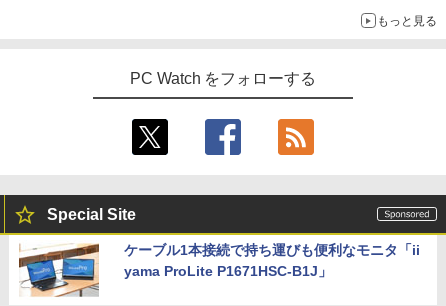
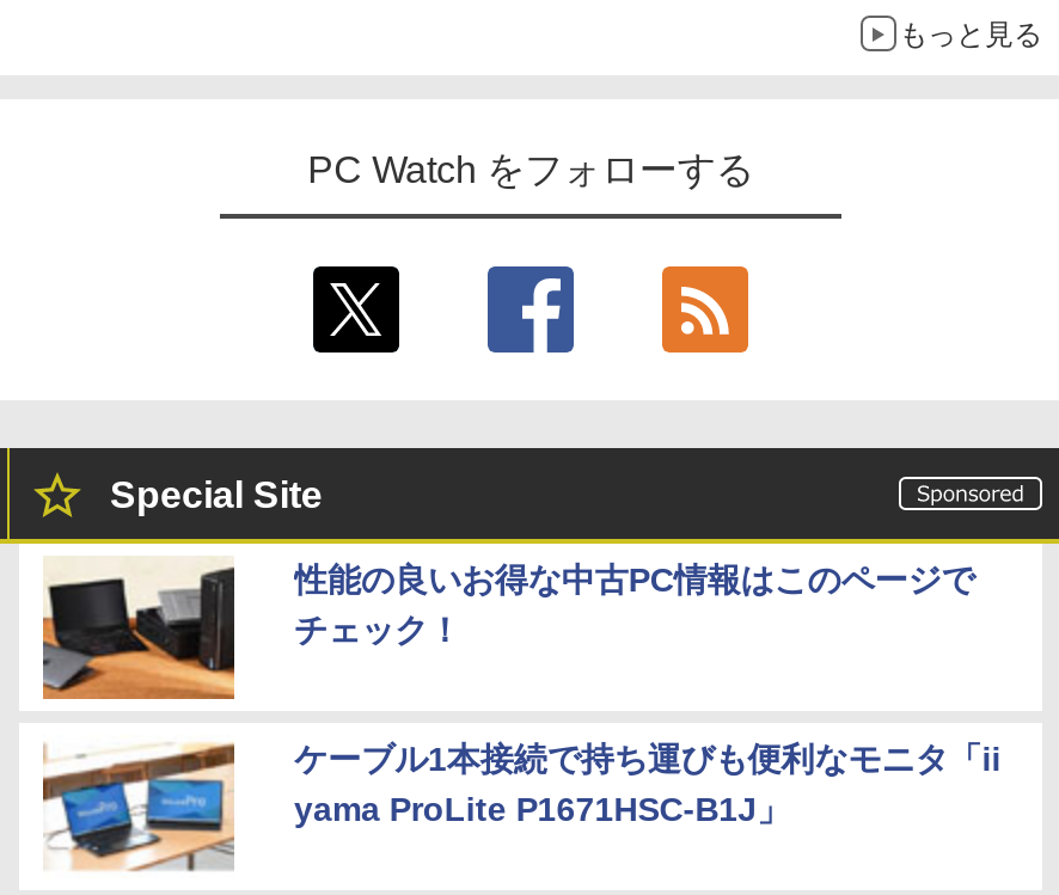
none -> [41,558,975,701] [image] | 性能の良いお得な中古PC情報はこのページで | チェック！

